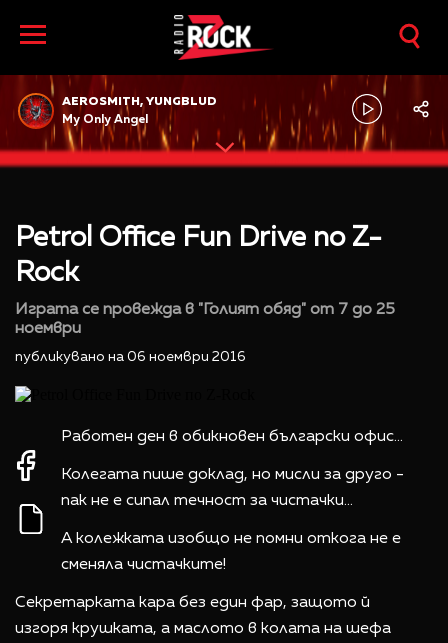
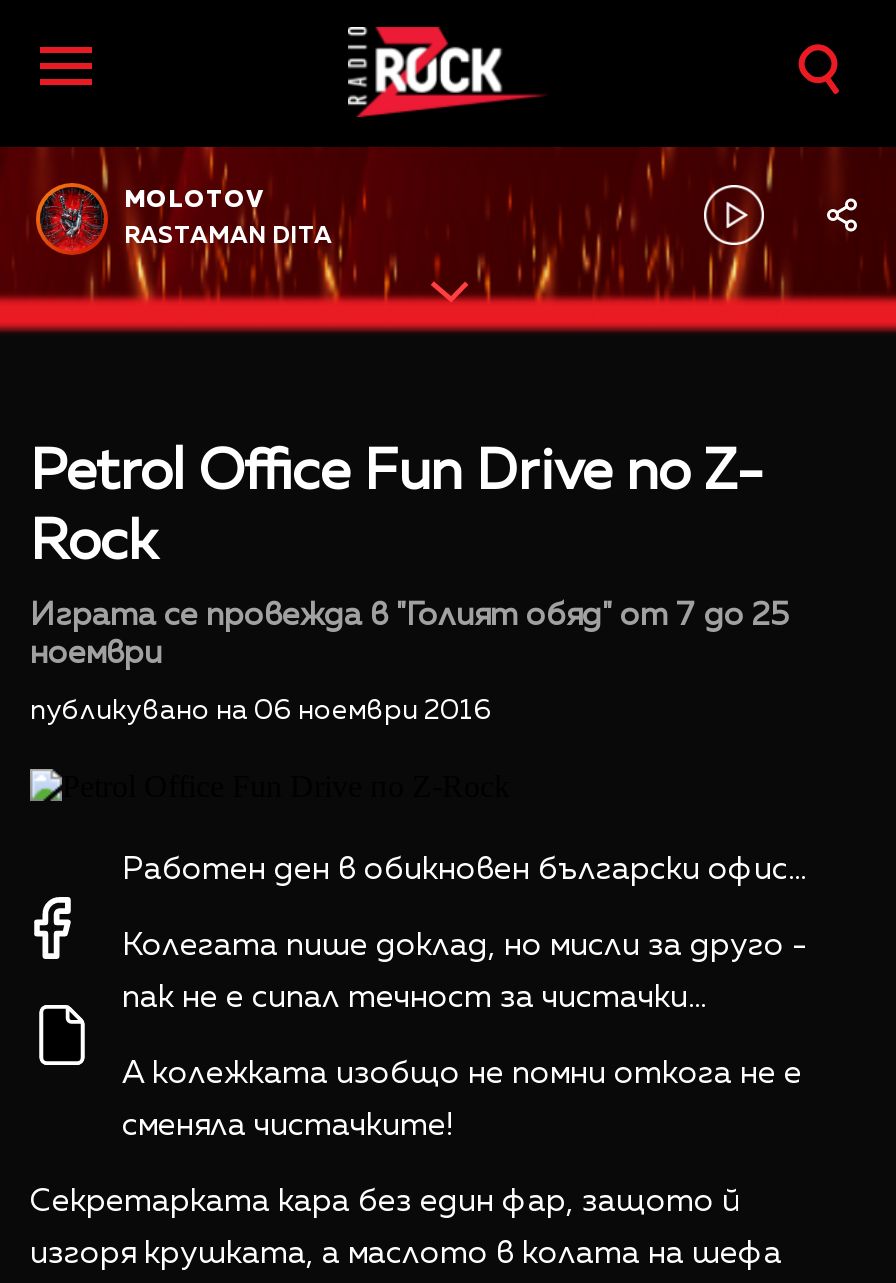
[62,96,217,108] AEROSMITH, YUNGBLUD -> [124,189,264,213] MOLOTOV
[62,114,148,126] My Only Angel -> [124,225,332,249] RASTAMAN DITA

